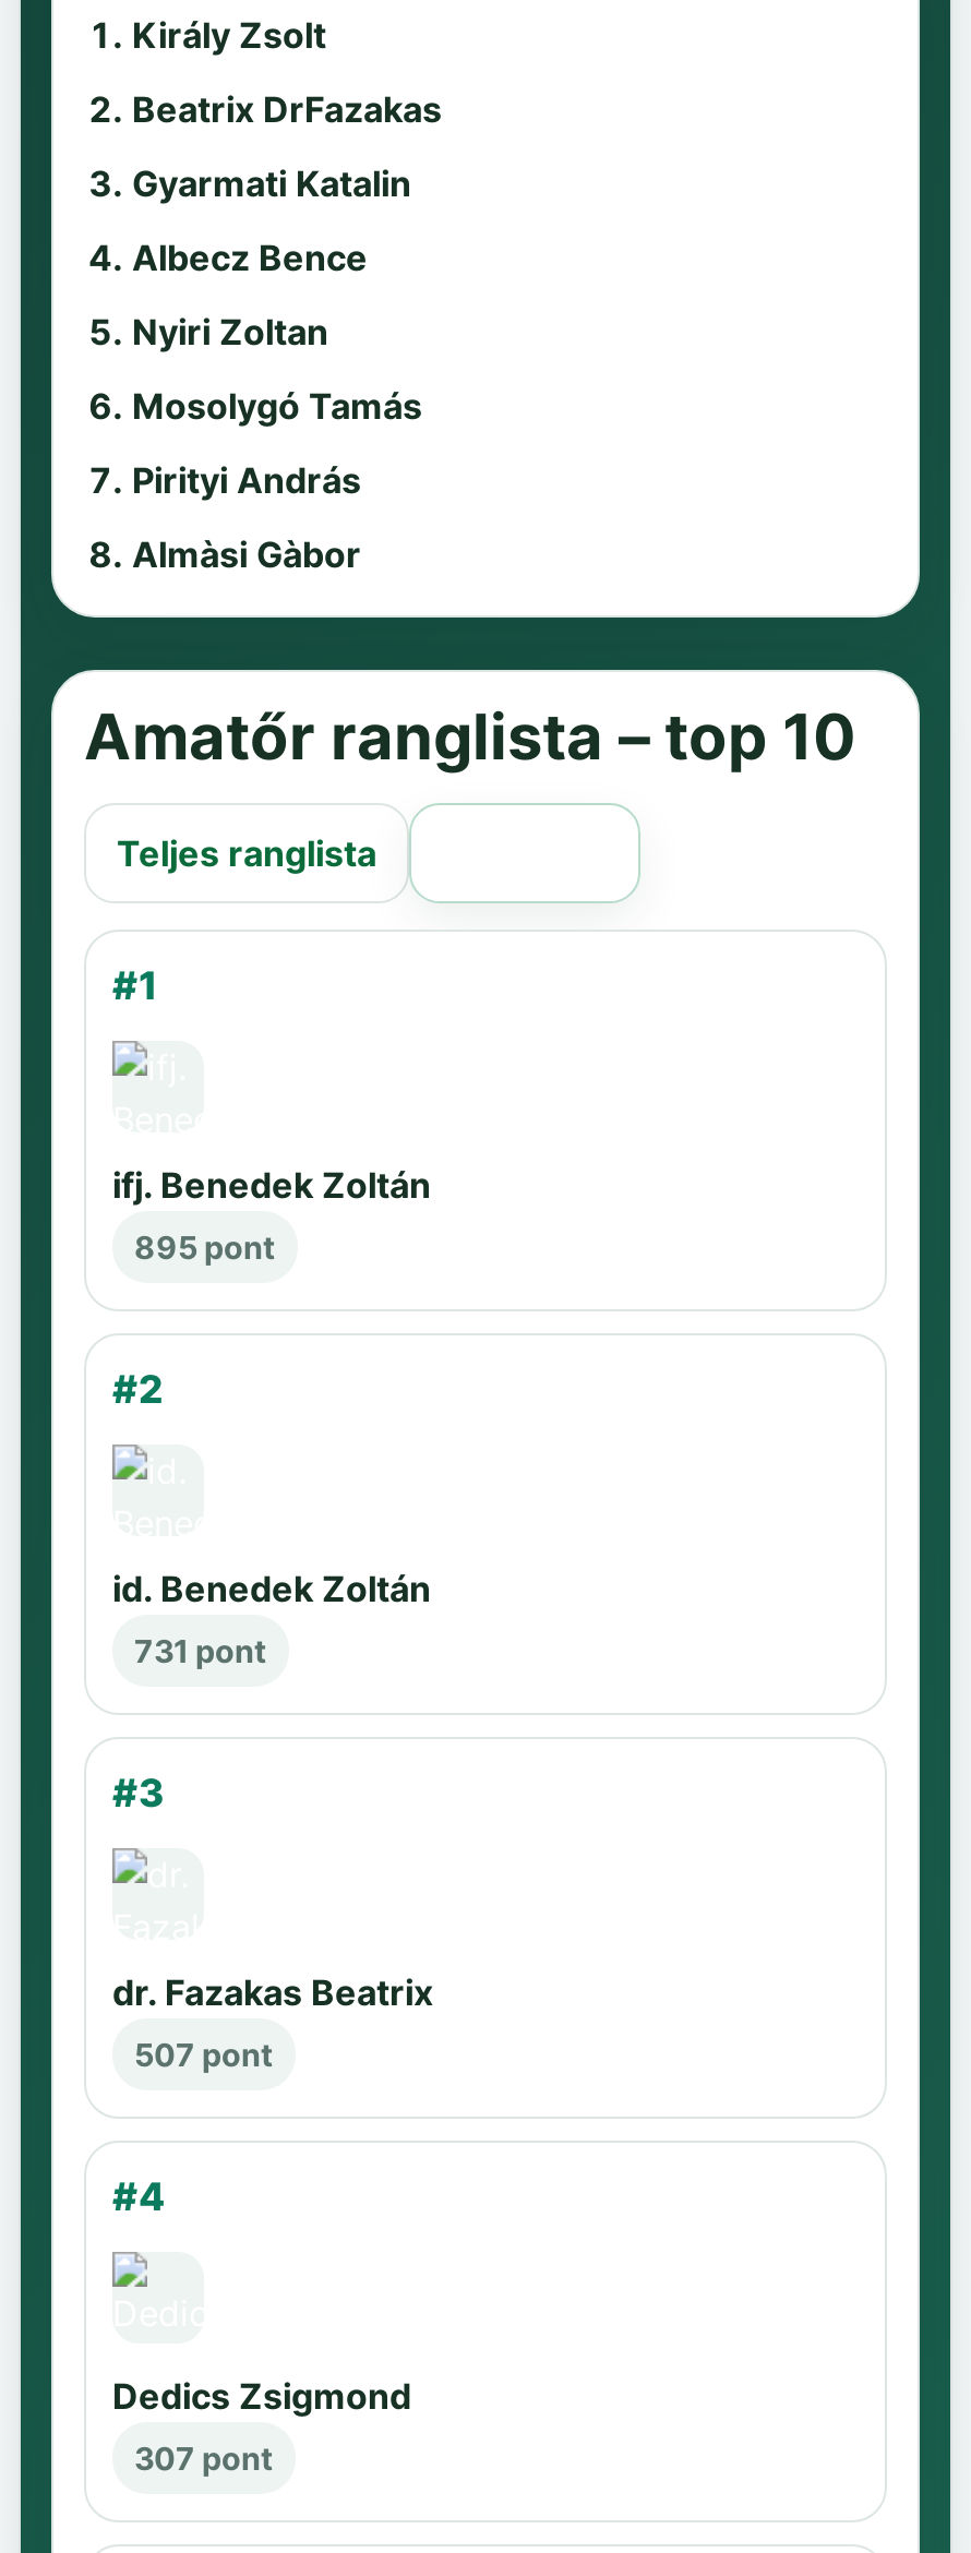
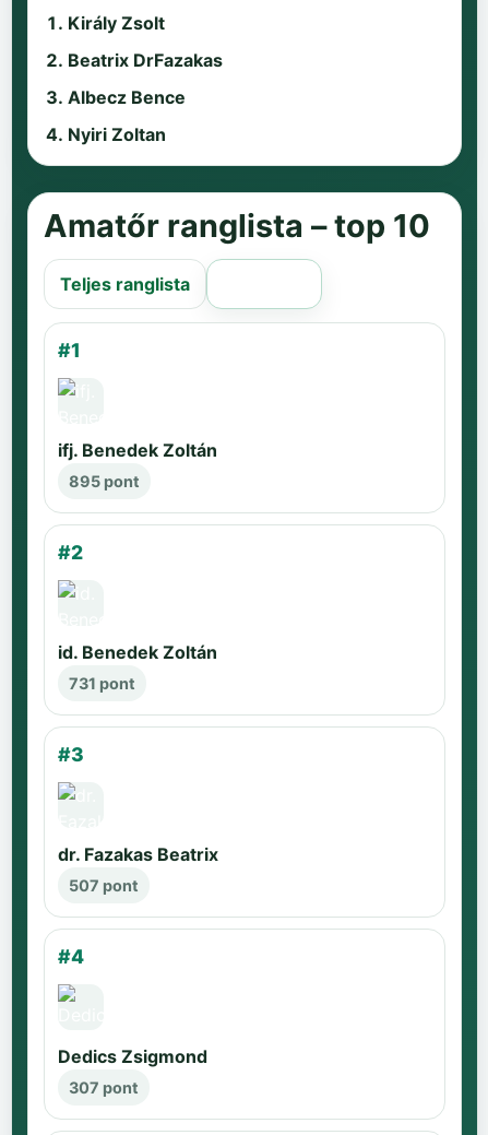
[132,162,411,205] Gyarmati Katalin -> none
[132,384,422,576] Mosolygó Tamás | Pirityi András | Almàsi Gàbor -> none

